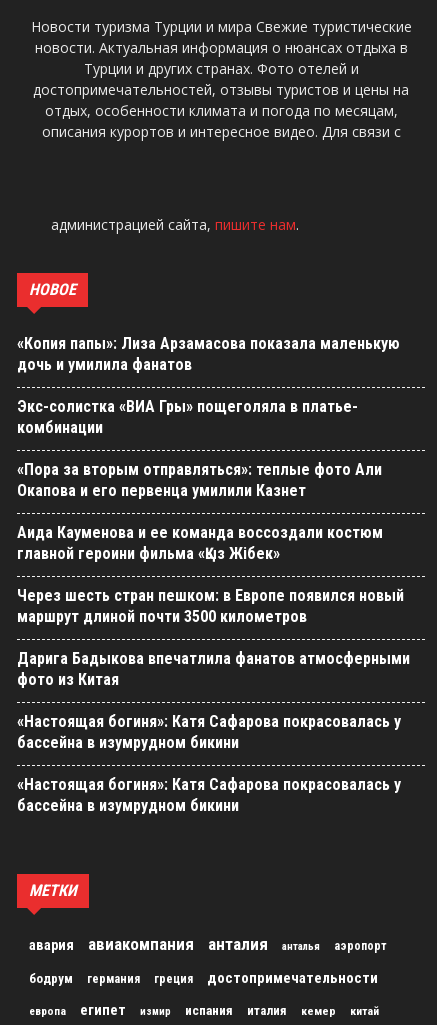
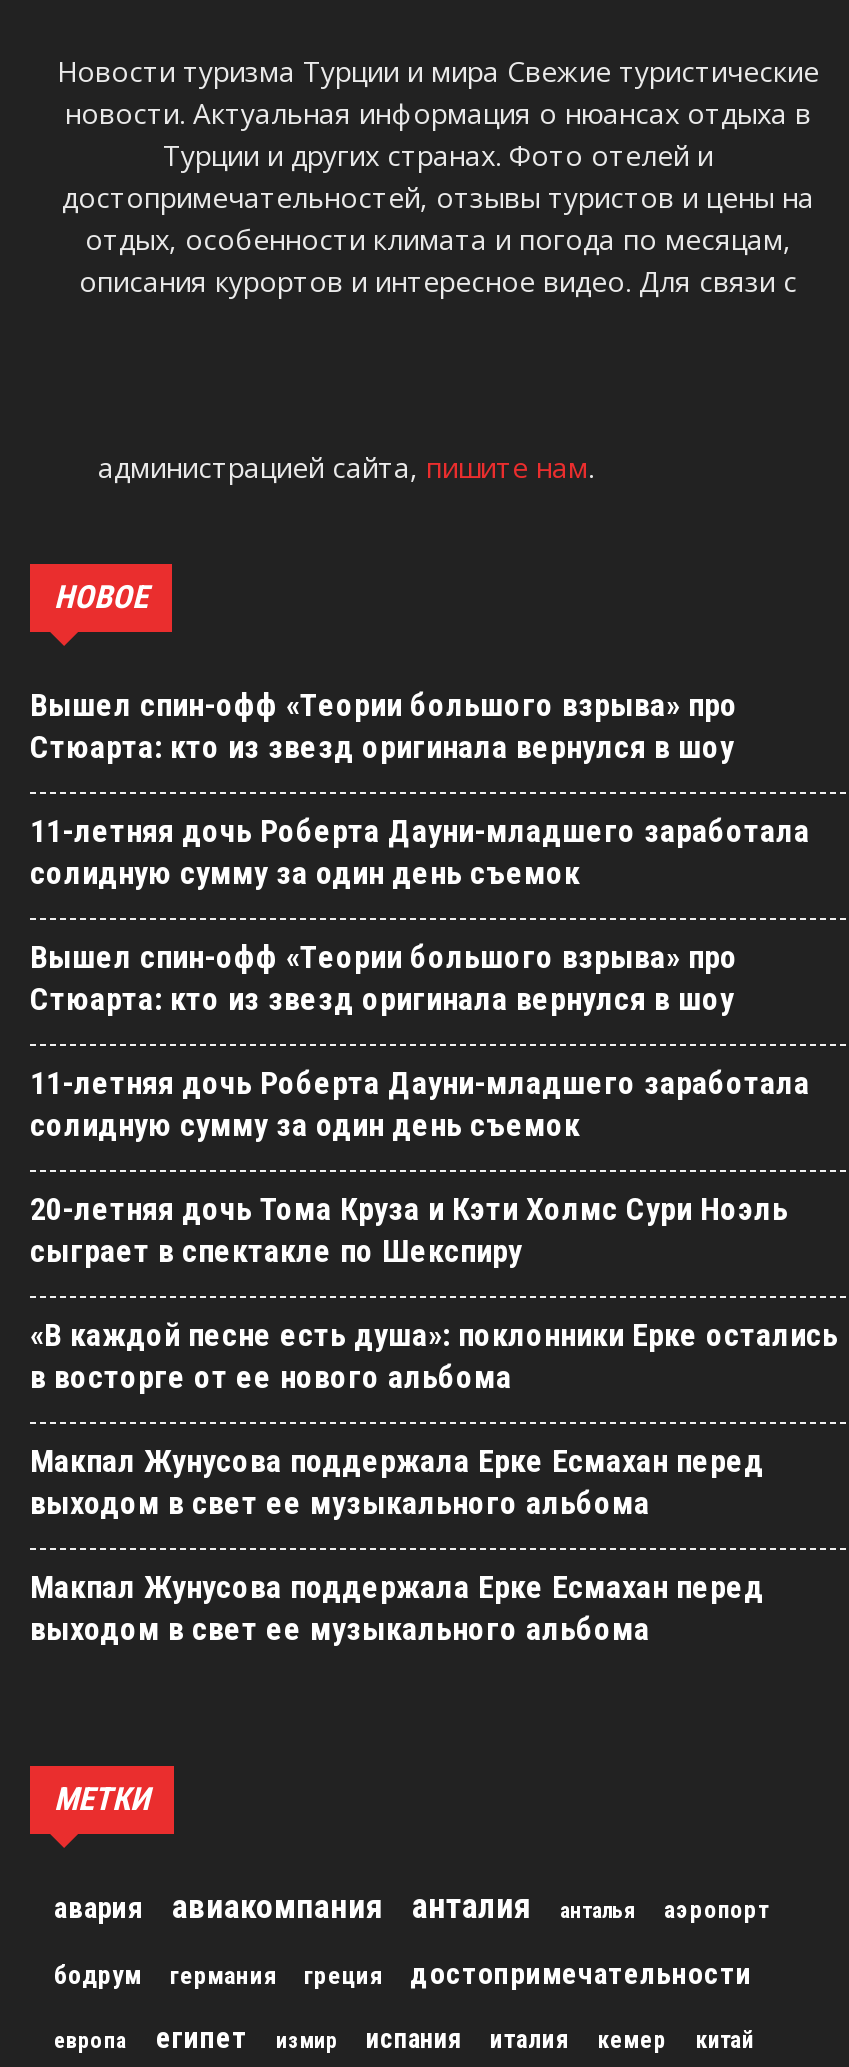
[17,334,400,374] «Копия папы»: Лиза Арзамасова показала маленькую | дочь и умилила фанатов -> [30,686,738,766] Вышел спин-офф «Теории большого взрыва» про | Стюарта: кто из звезд оригинала вернулся в шоу
[17,397,358,437] Экс-солистка «ВИА Гры» пощеголяла в платье- | комбинации -> [30,812,810,892] 11-летняя дочь Роберта Дауни-младшего заработала | солидную сумму за один день съемок
[17,460,382,500] «Пора за вторым отправляться»: теплые фото Али | Окапова и его первенца умилили Казнет -> [30,938,738,1018] Вышел спин-офф «Теории большого взрыва» про | Стюарта: кто из звезд оригинала вернулся в шоу
[17,523,383,563] Аида Кауменова и ее команда воссоздали костюм | главной героини фильма «Қыз Жібек» -> [30,1064,810,1144] 11-летняя дочь Роберта Дауни-младшего заработала | солидную сумму за один день съемок
[17,586,404,626] Через шесть стран пешком: в Европе появился новый | маршрут длиной почти 3500 километров -> [30,1190,788,1270] 20-летняя дочь Тома Круза и Кэти Холмс Сури Ноэль | сыграет в спектакле по Шекспиру
[17,649,410,689] Дарига Бадыкова впечатлила фанатов атмосферными | фото из Китая -> [30,1316,838,1396] «В каждой песне есть душа»: поклонники Ерке остались | в восторге от ее нового альбома
[17,712,401,752] «Настоящая богиня»: Катя Сафарова покрасовалась у | бассейна в изумрудном бикини -> [30,1442,764,1522] Макпал Жунусова поддержала Ерке Есмахан перед | выходом в свет ее музыкального альбома
[17,775,401,815] «Настоящая богиня»: Катя Сафарова покрасовалась у | бассейна в изумрудном бикини -> [30,1568,764,1648] Макпал Жунусова поддержала Ерке Есмахан перед | выходом в свет ее музыкального альбома

